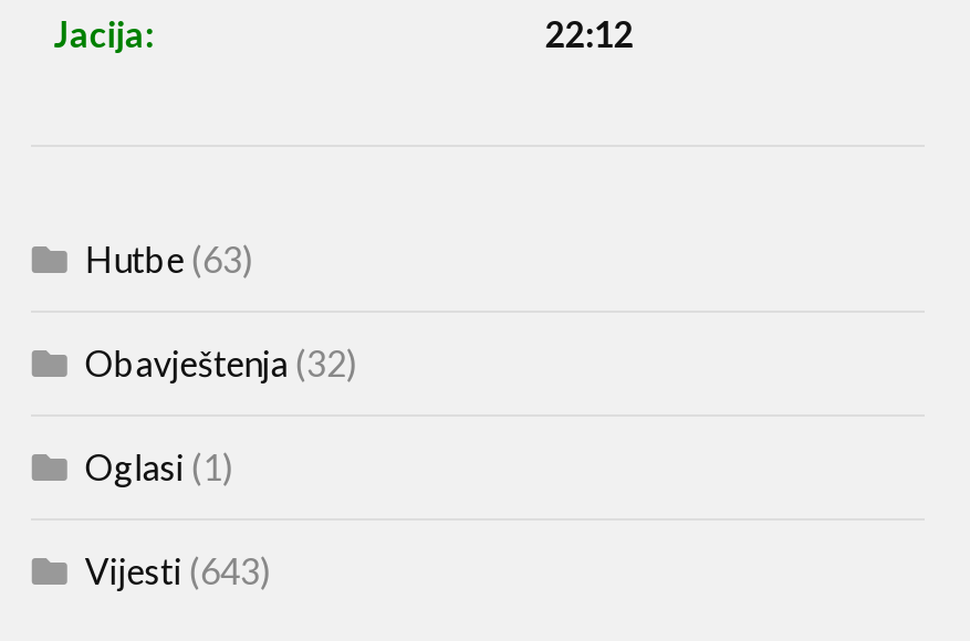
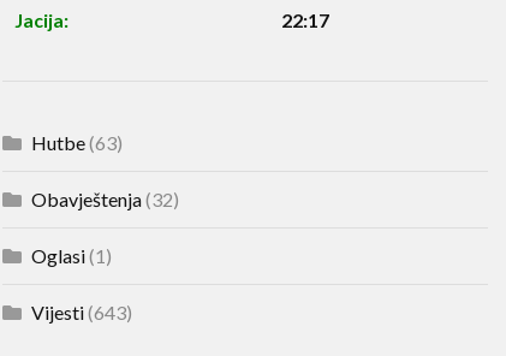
[545,11,634,53] 22:12 -> [282,8,330,31] 22:17

